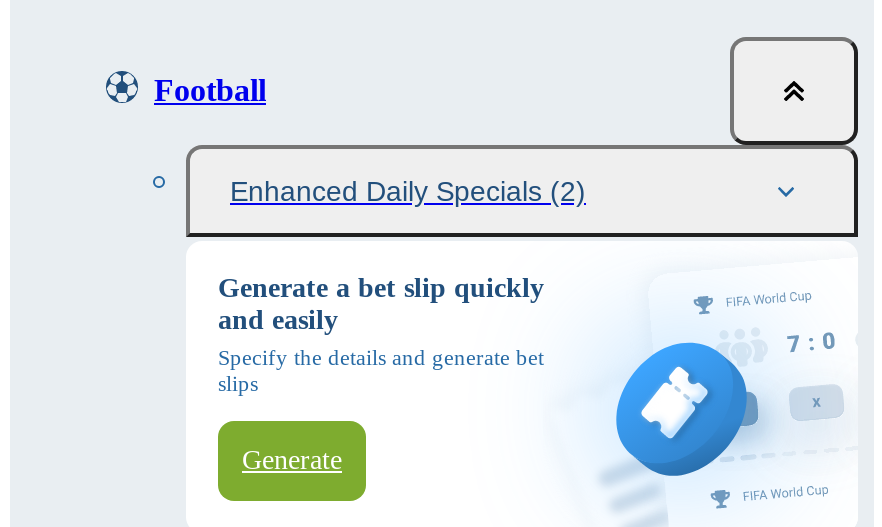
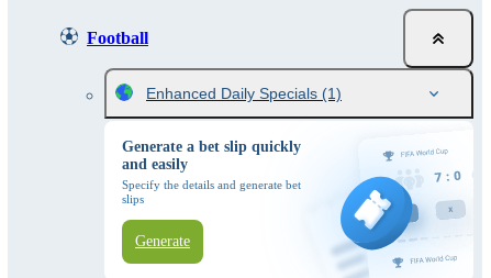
[230,175,586,207] Enhanced Daily Specials (2) -> [146,85,342,102] Enhanced Daily Specials (1)

